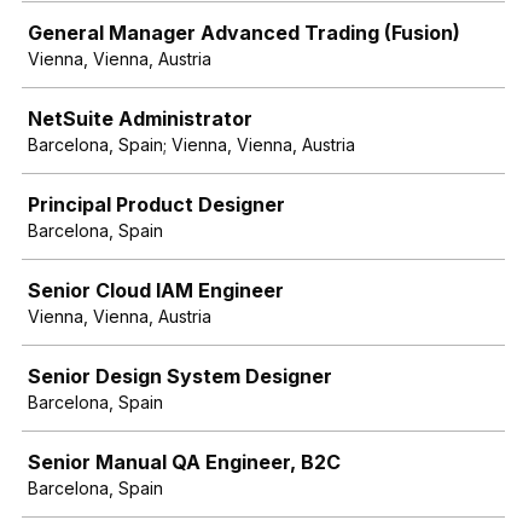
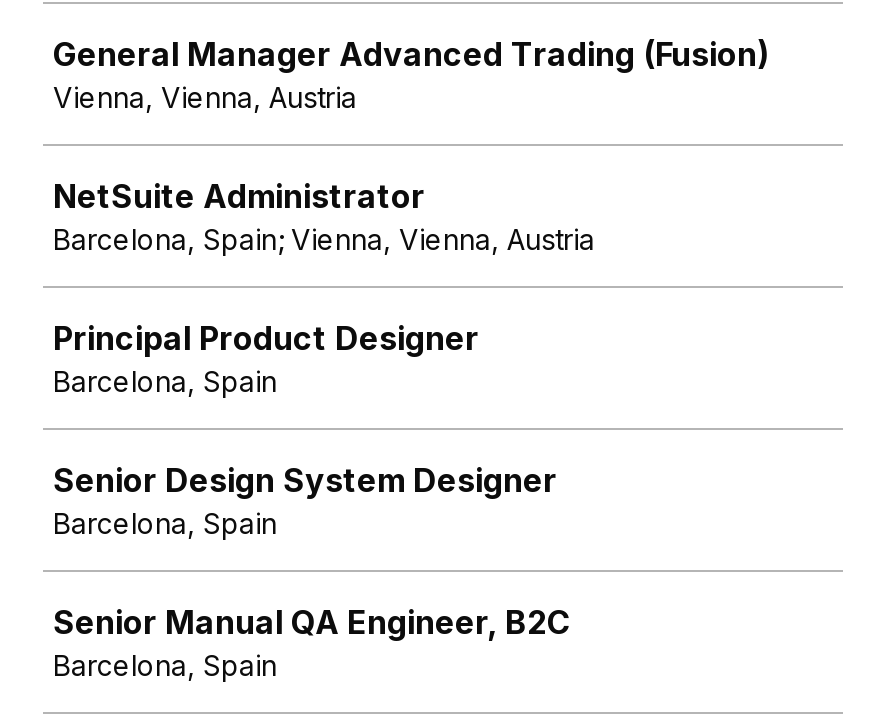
[28,278,284,327] Senior Cloud IAM Engineer | Vienna, Vienna, Austria -> none

